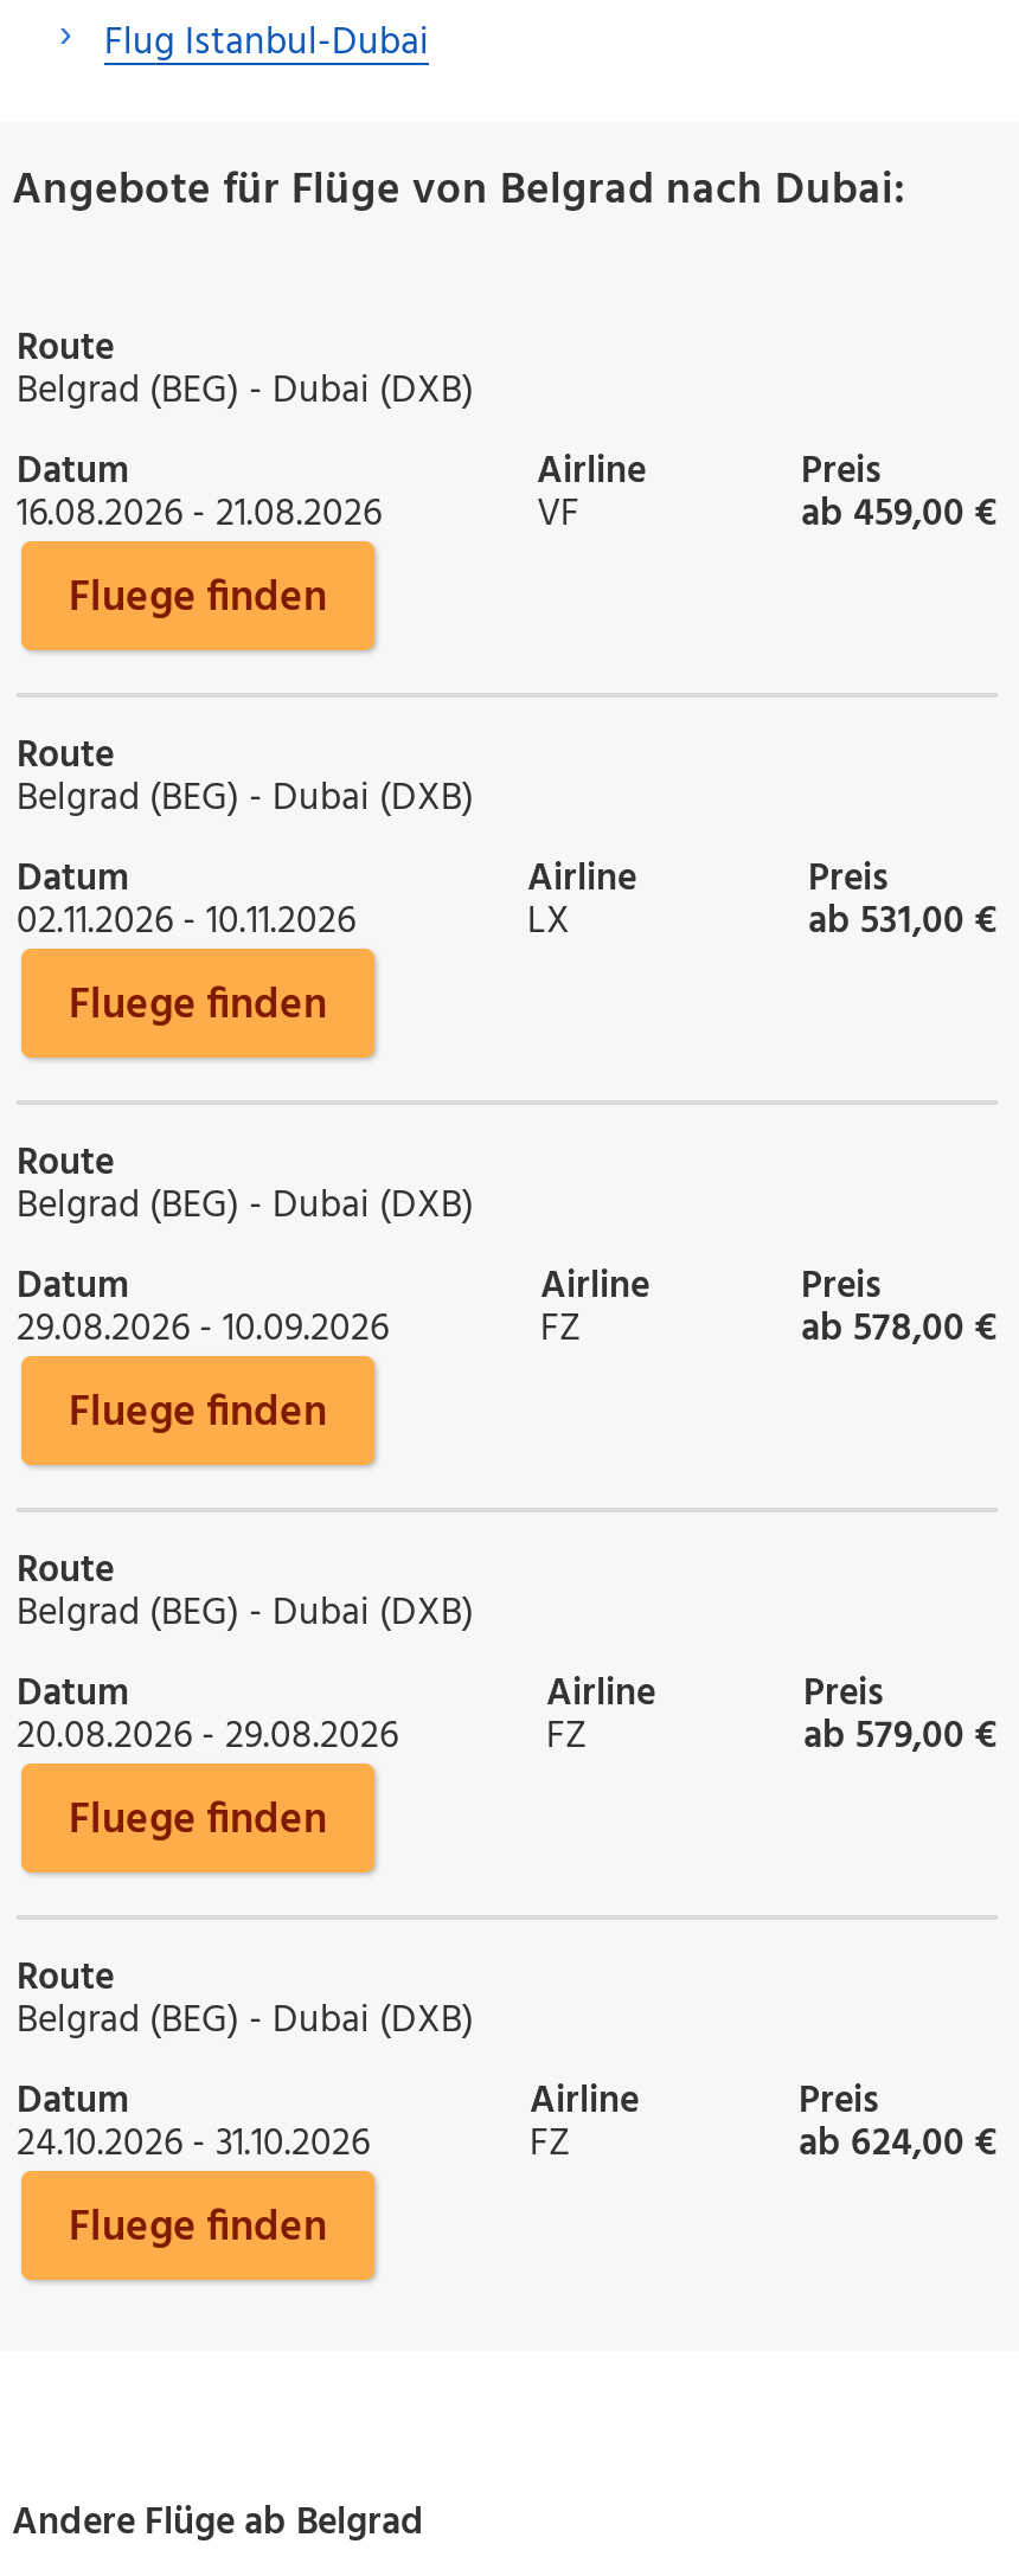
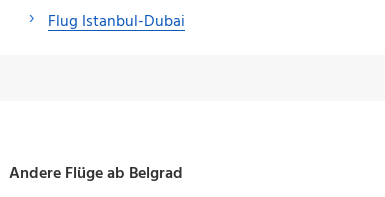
[12,155,905,546] Angebote für Flüge von Belgrad nach Dubai: | Route | Belgrad (BEG) - Dubai (DXB) | Datum | 16.08.2026 - 21.08.2026 -> none
[17,442,998,953] Preis | ab 459,00 € | Fluege finden | Route | Belgrad (BEG) - Dubai (DXB) | Datum | 02.11.2026 - 10.11.2026 -> none
[537,442,646,546] Airline | VF -> none
[17,849,998,1361] Preis | ab 531,00 € | Fluege finden | Route | Belgrad (BEG) - Dubai (DXB) | Datum | 29.08.2026 - 10.09.2026 -> none
[527,849,636,953] Airline | LX -> none
[17,1257,998,1768] Preis | ab 578,00 € | Fluege finden | Route | Belgrad (BEG) - Dubai (DXB) | Datum | 20.08.2026 - 29.08.2026 -> none
[540,1257,649,1361] Airline | FZ -> none
[17,1664,998,2176] Preis | ab 579,00 € | Fluege finden | Route | Belgrad (BEG) - Dubai (DXB) | Datum | 24.10.2026 - 31.10.2026 -> none
[546,1664,655,1768] Airline | FZ -> none
[69,2071,998,2263] Preis | ab 624,00 € | Fluege finden -> none
[530,2071,639,2176] Airline | FZ -> none

